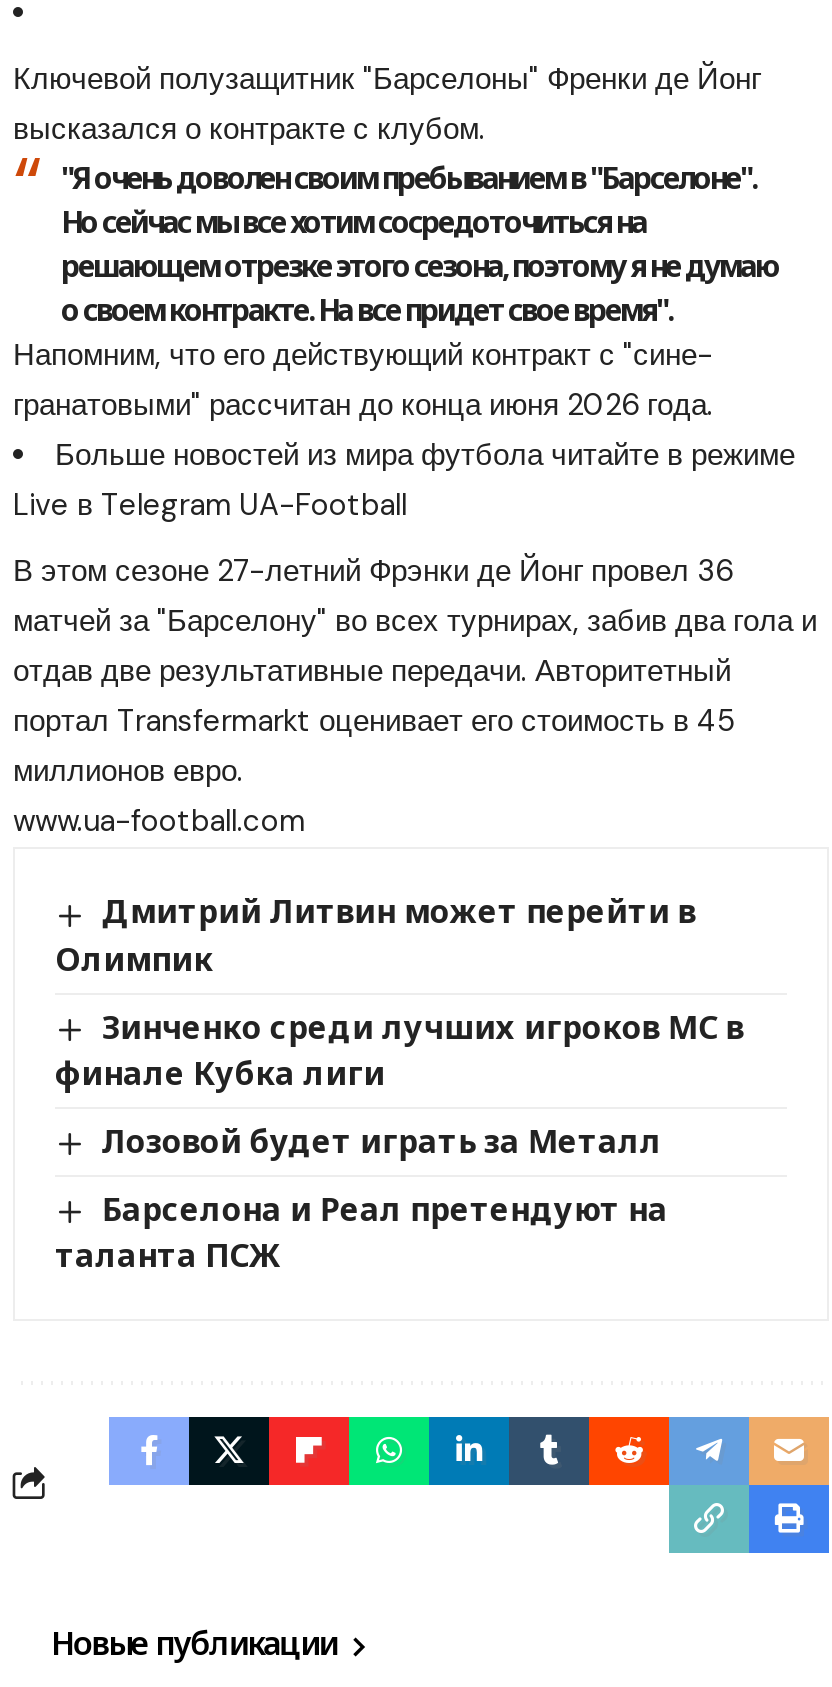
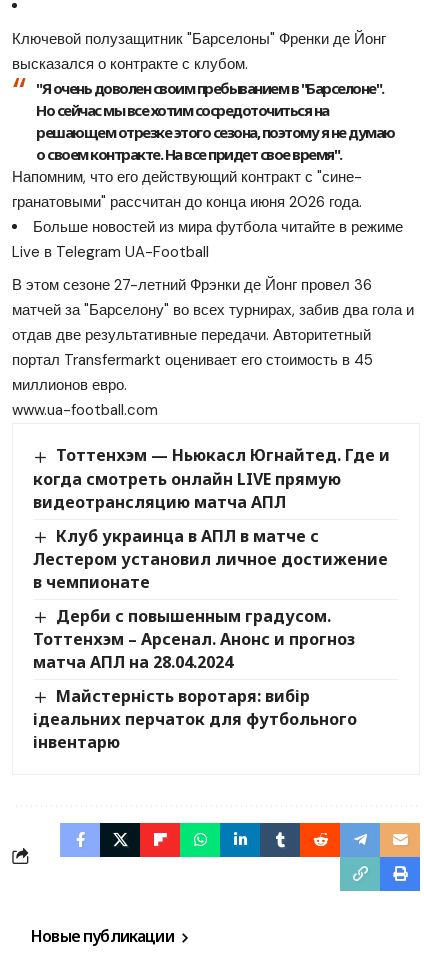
[55,890,696,980] Дмитрий Литвин может перейти в | Олимпик -> [33,444,390,512] Тоттенхэм — Ньюкасл Югнайтед. Где и | когда смотреть онлайн LIVE прямую | видеотрансляцию матча АПЛ
[55,1004,744,1094] Зинченко среди лучших игроков МС в | финале Кубка лиги -> [33,524,388,593] Клуб украинца в АПЛ в матче с | Лестером установил личное достижение | в чемпионате
[102,1118,662,1162] Лозовой будет играть за Металл -> [33,605,355,673] Дерби с повышенным градусом. | Тоттенхэм – Арсенал. Анонс и прогноз | матча АПЛ на 28.04.2024
[55,1187,668,1277] Барселона и Реал претендуют на | таланта ПСЖ -> [33,685,357,753] Майстерність воротаря: вибір | ідеальних перчаток для футбольного | інвентарю

